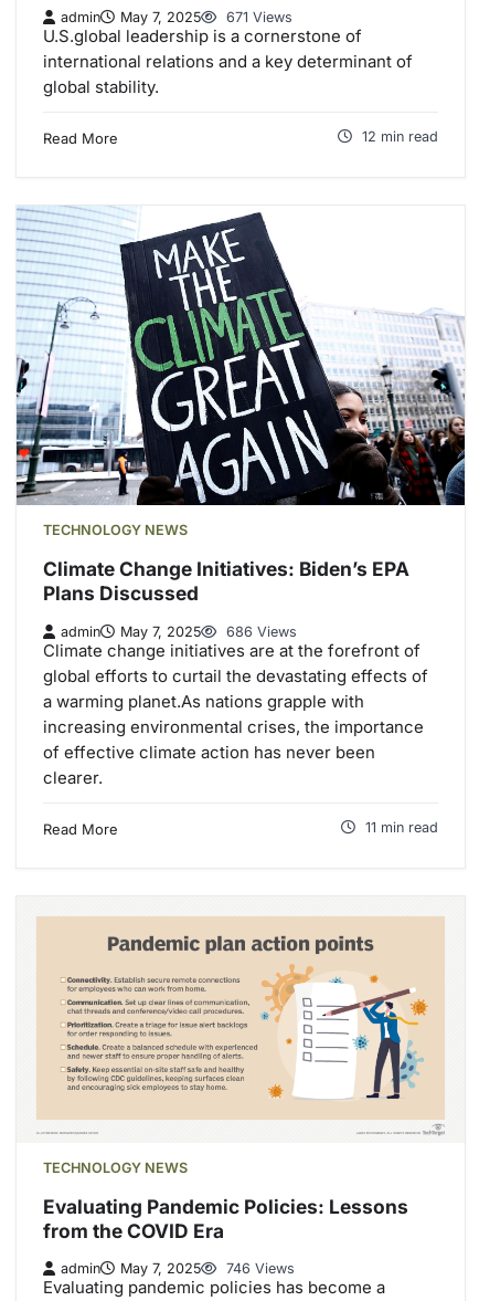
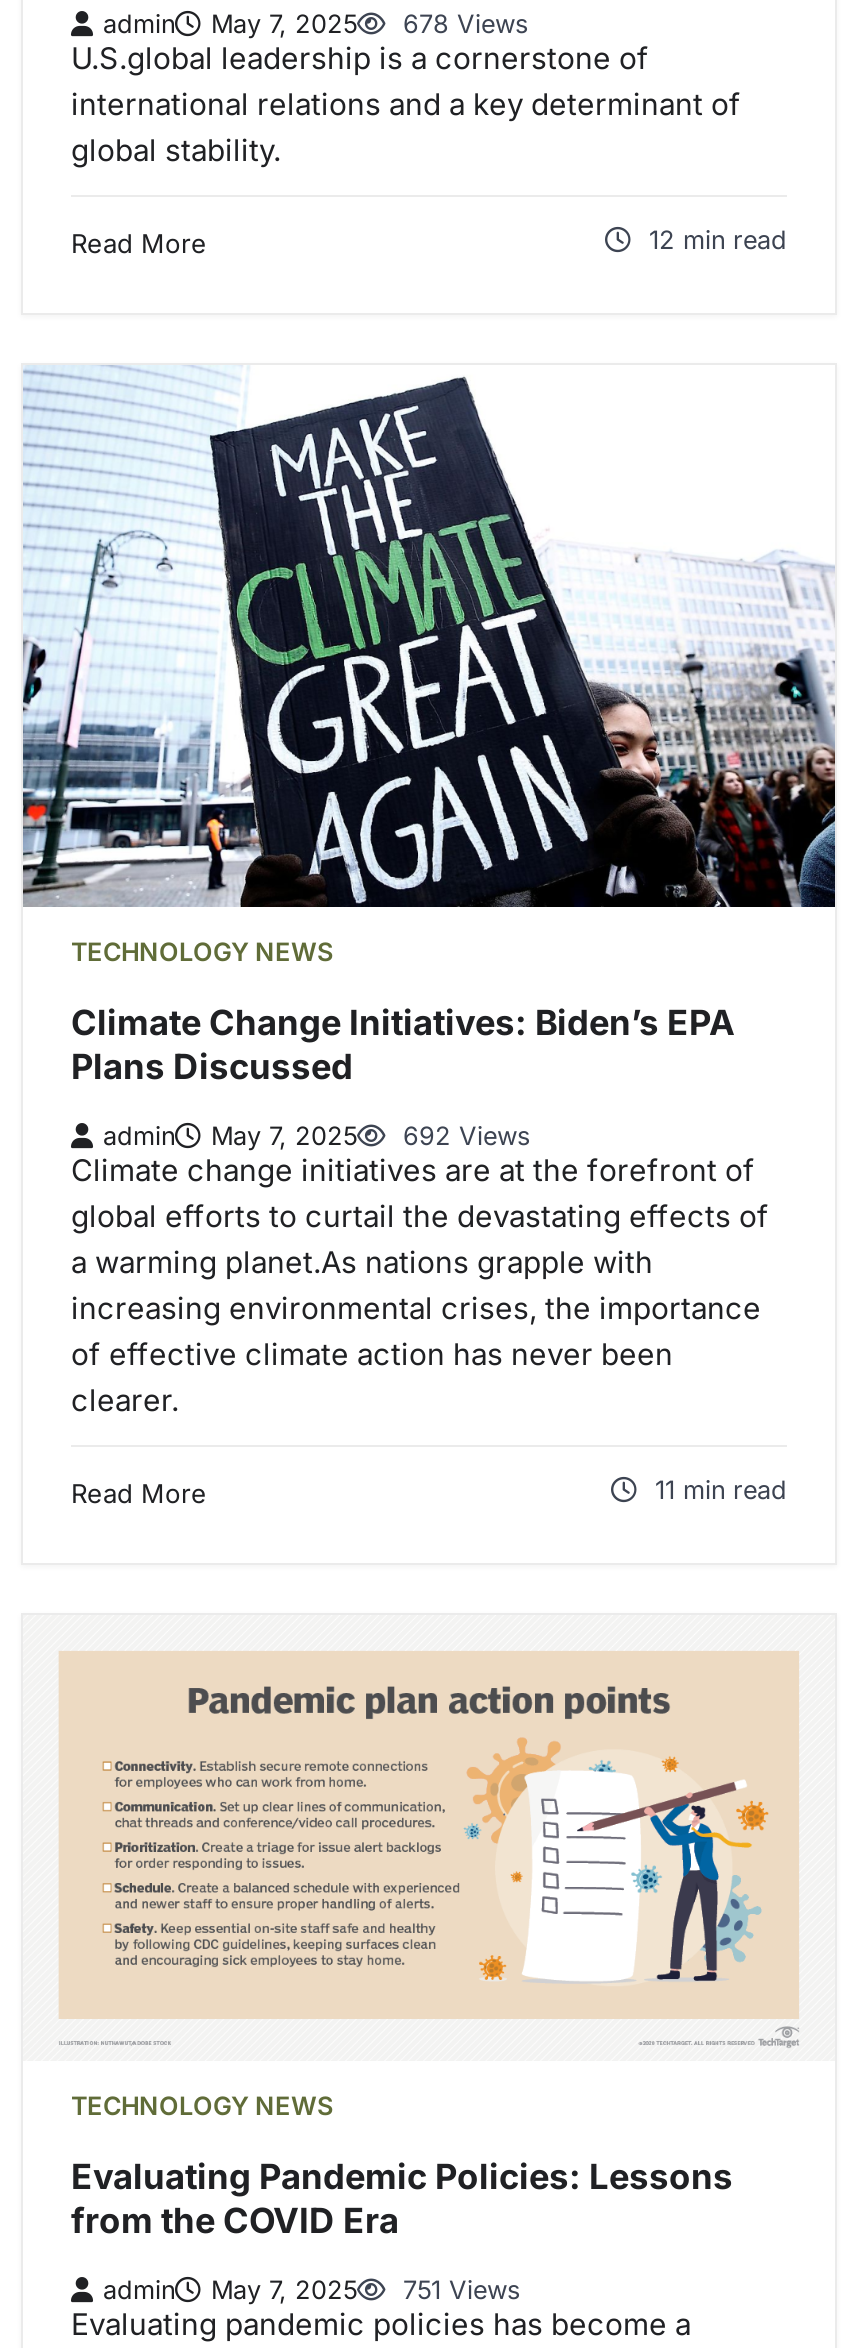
[61,9,292,26] admin May 7, 2025 671 Views -> [103,9,529,39] admin May 7, 2025 678 Views
[61,623,297,639] admin May 7, 2025 686 Views -> [103,1120,531,1150] admin May 7, 2025 692 Views
[61,1260,295,1277] admin May 7, 2025 746 Views -> [103,2274,521,2304] admin May 7, 2025 751 Views

